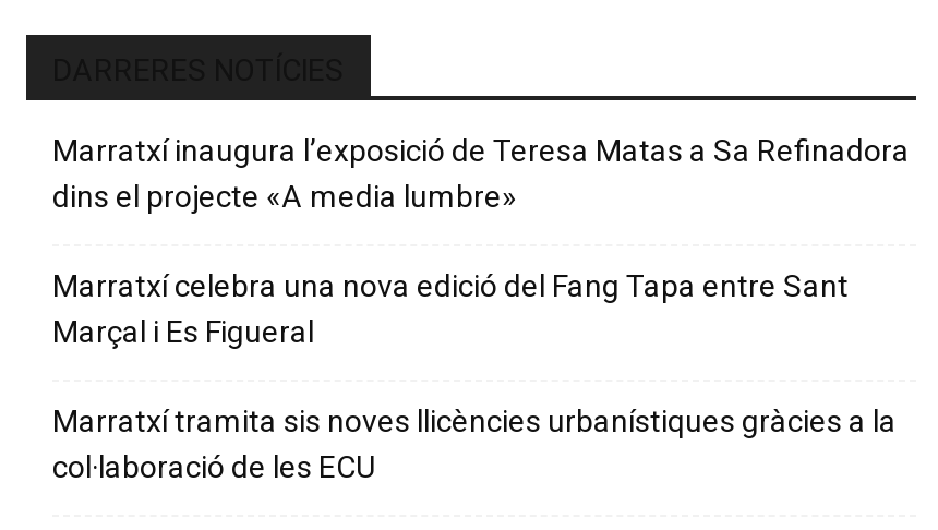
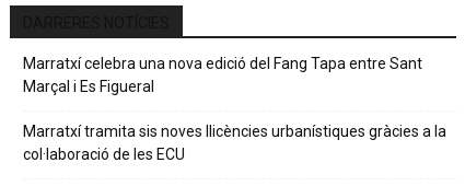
[52,133,910,214] Marratxí inaugura l’exposició de Teresa Matas a Sa Refinadora | dins el projecte «A media lumbre» -> none

